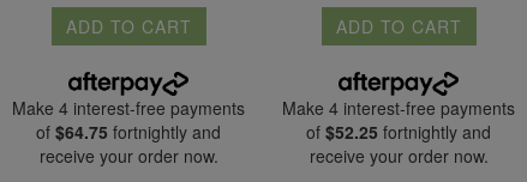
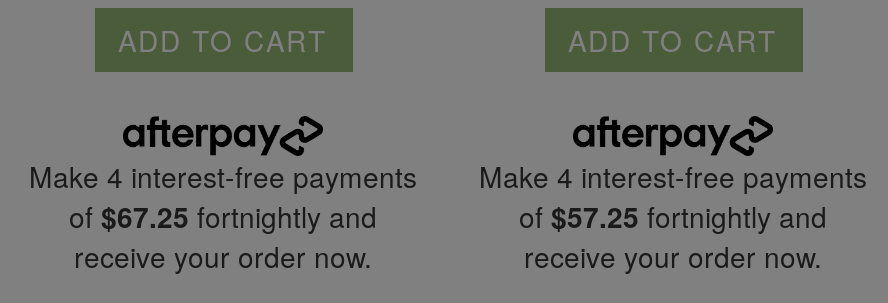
[36,120,221,144] of $64.75 fortnightly and -> [69,196,377,236] of $67.25 fortnightly and
[306,120,491,144] of $52.25 fortnightly and -> [519,196,827,236] of $57.25 fortnightly and

